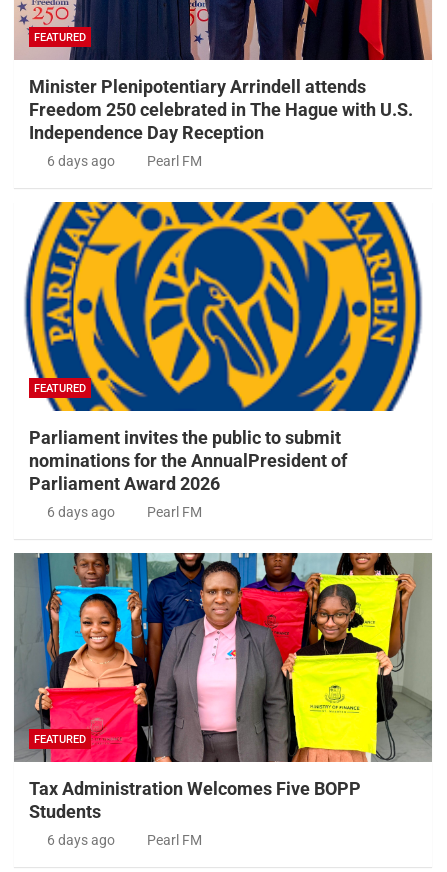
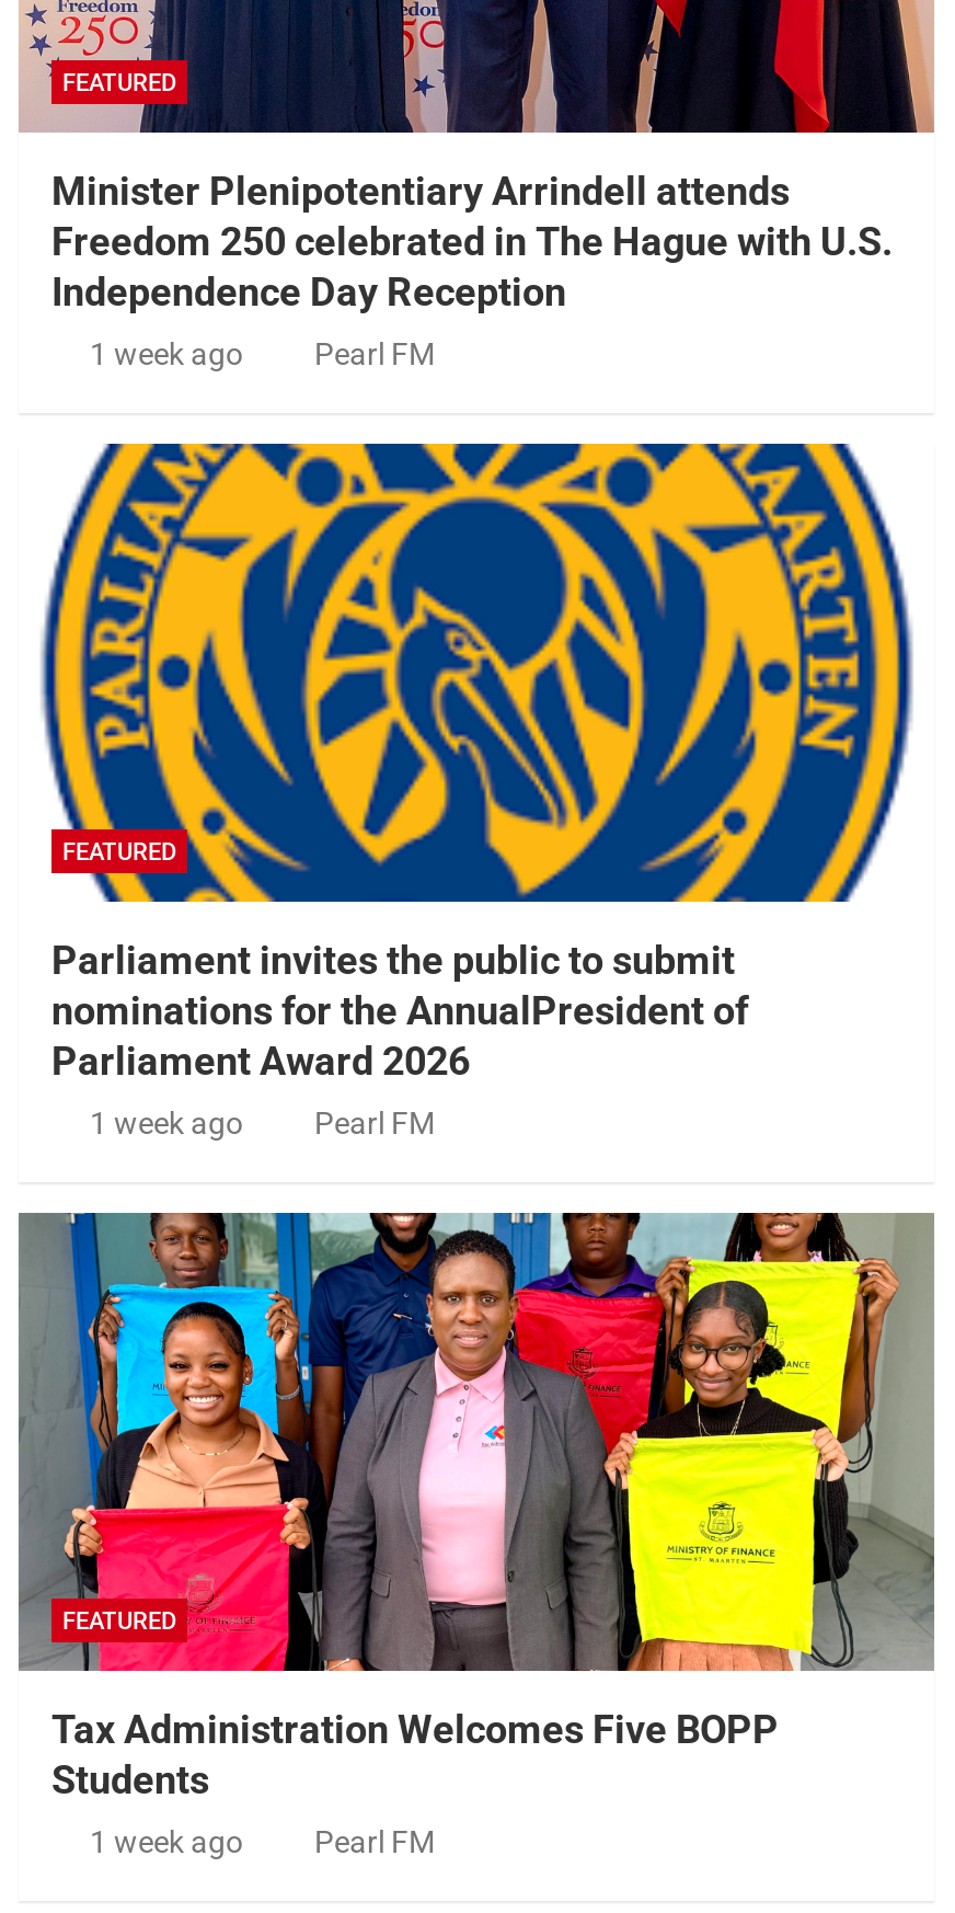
[46,153,114,169] 6 days ago -> [90,336,243,371] 1 week ago
[46,504,114,520] 6 days ago -> [90,1105,243,1140] 1 week ago
[46,832,114,848] 6 days ago -> [90,1824,243,1859] 1 week ago

